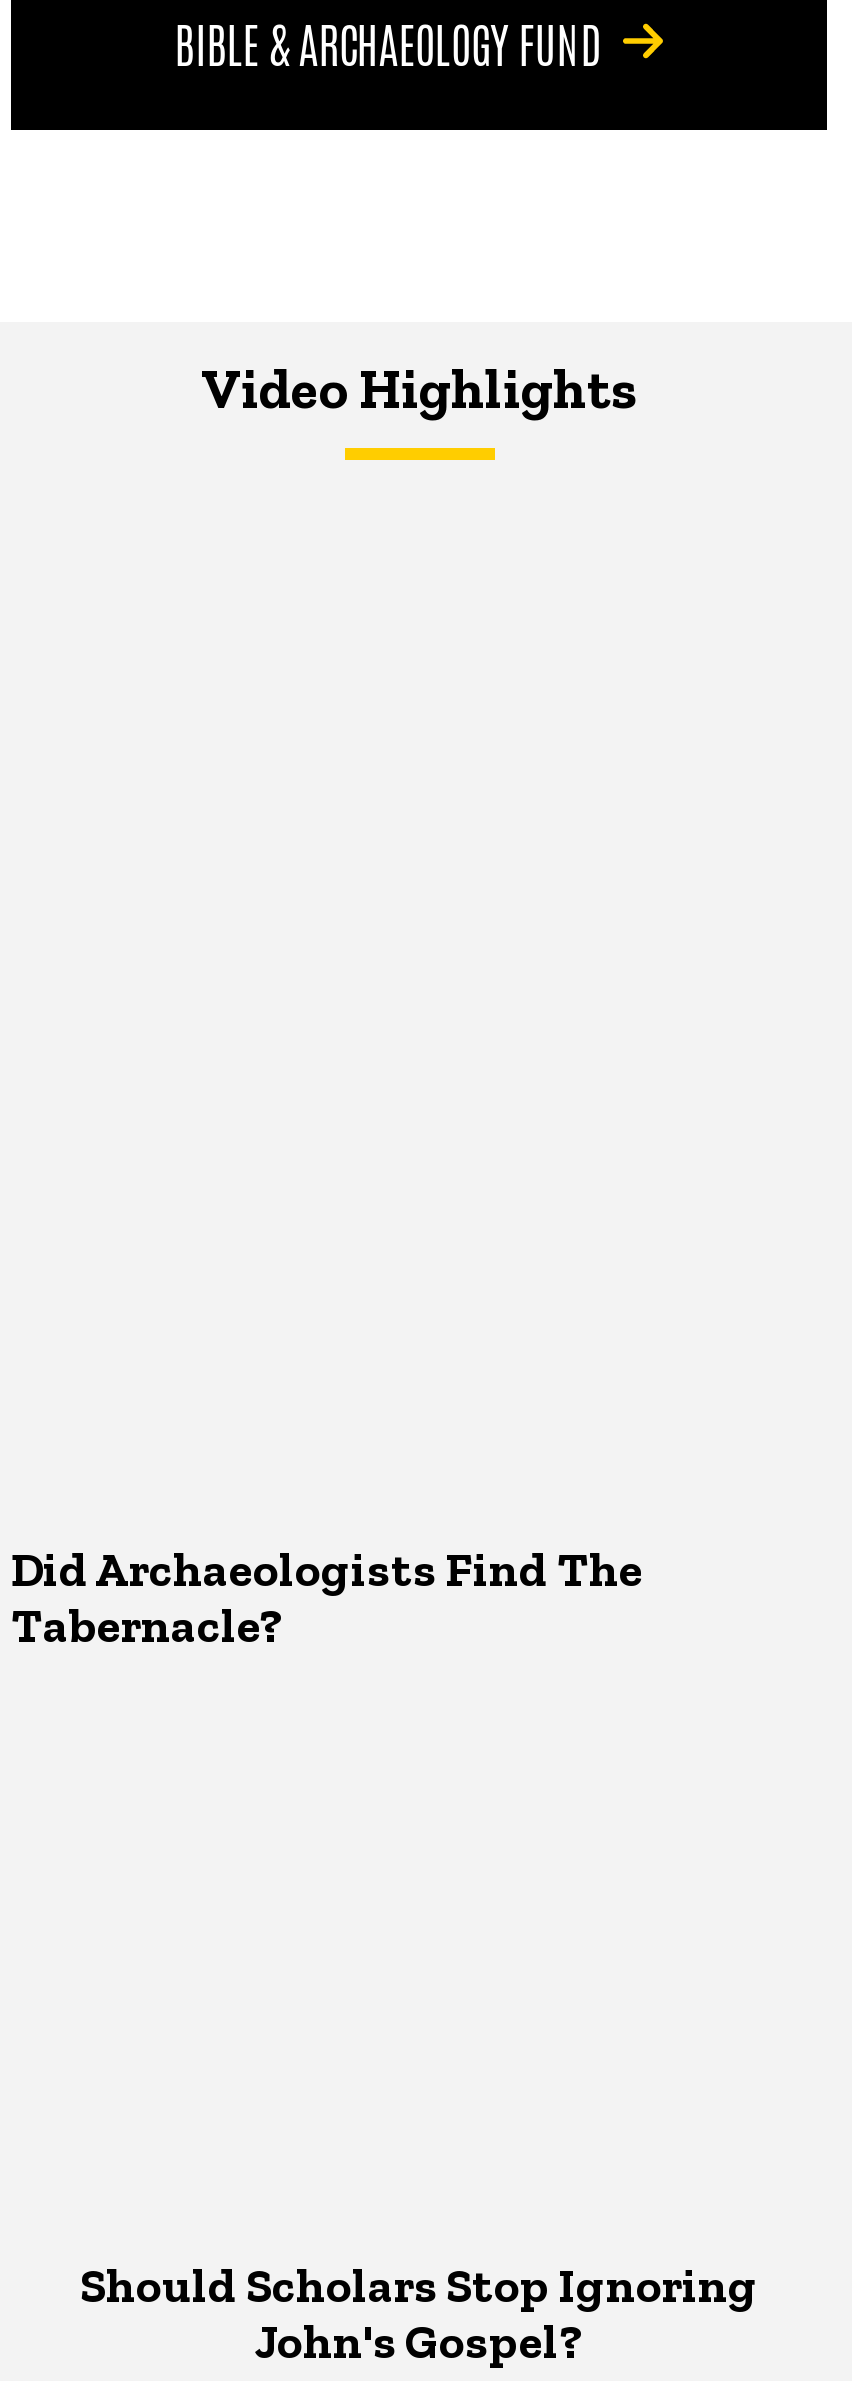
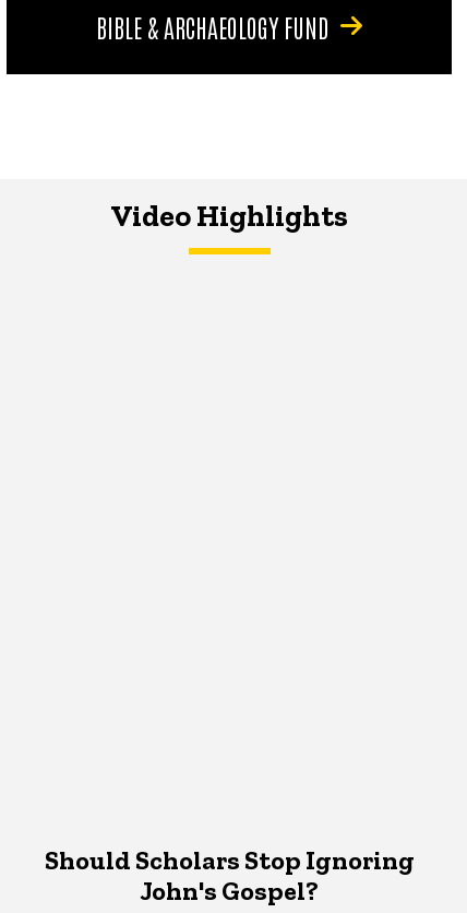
[11,1540,643,1654] Did Archaeologists Find The | Tabernacle? -> none

